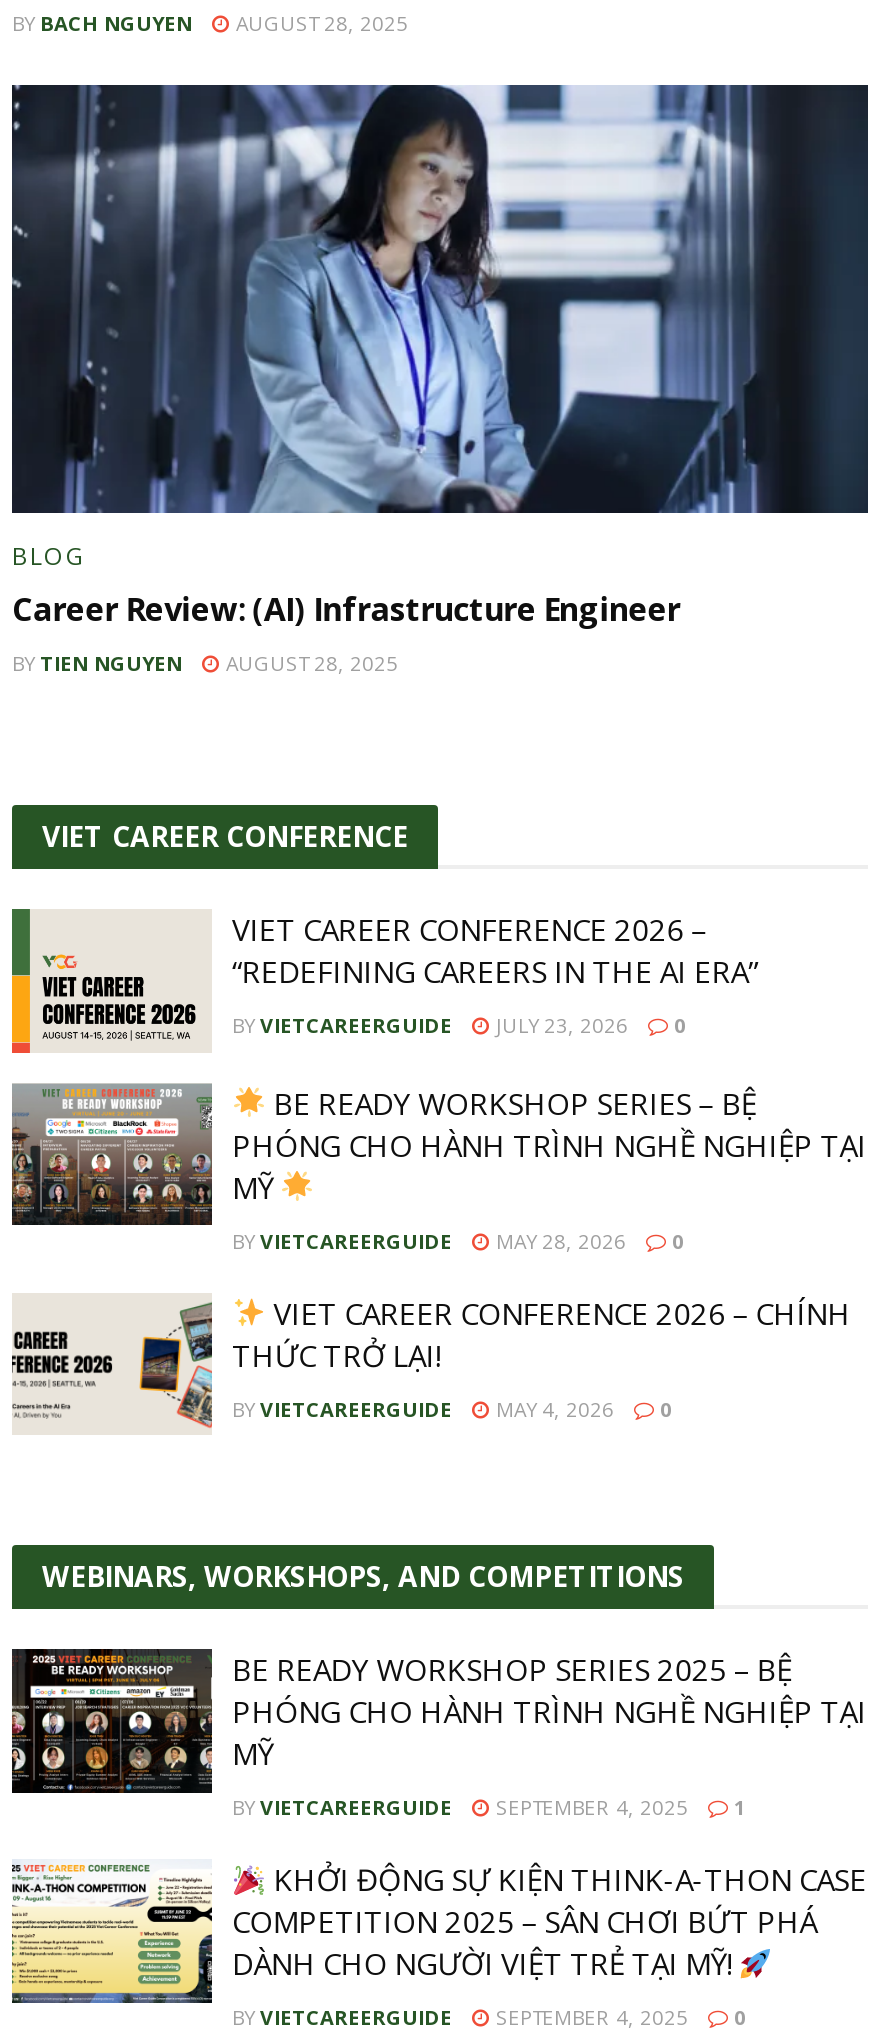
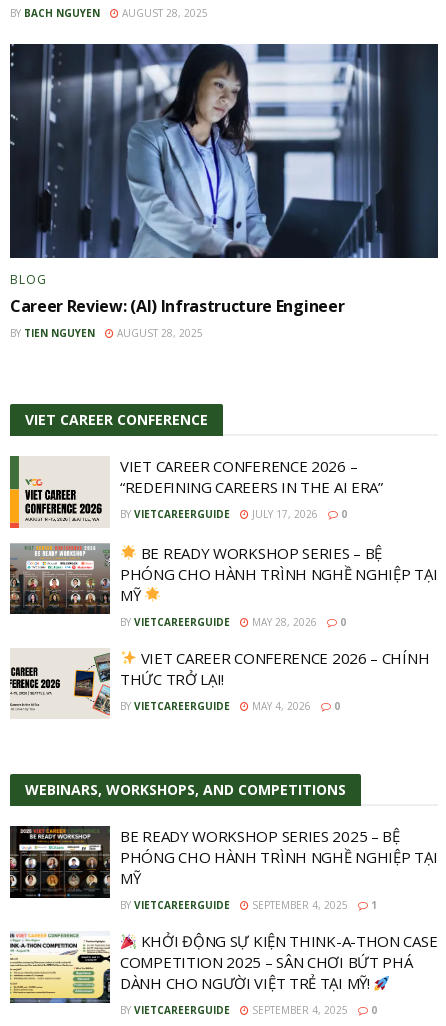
[232,1011,686,1039] BY VIETCAREERGUIDE JULY 23, 2026 0 -> [120,507,347,521] BY VIETCAREERGUIDE JULY 17, 2026 0

